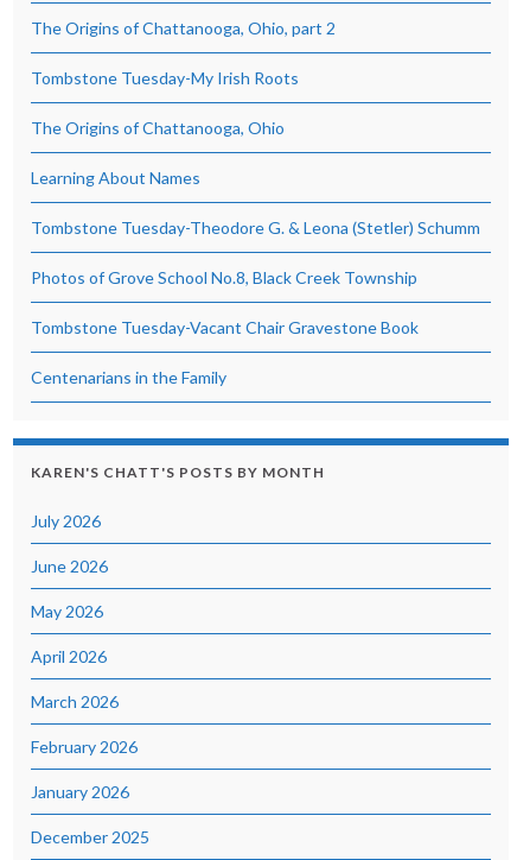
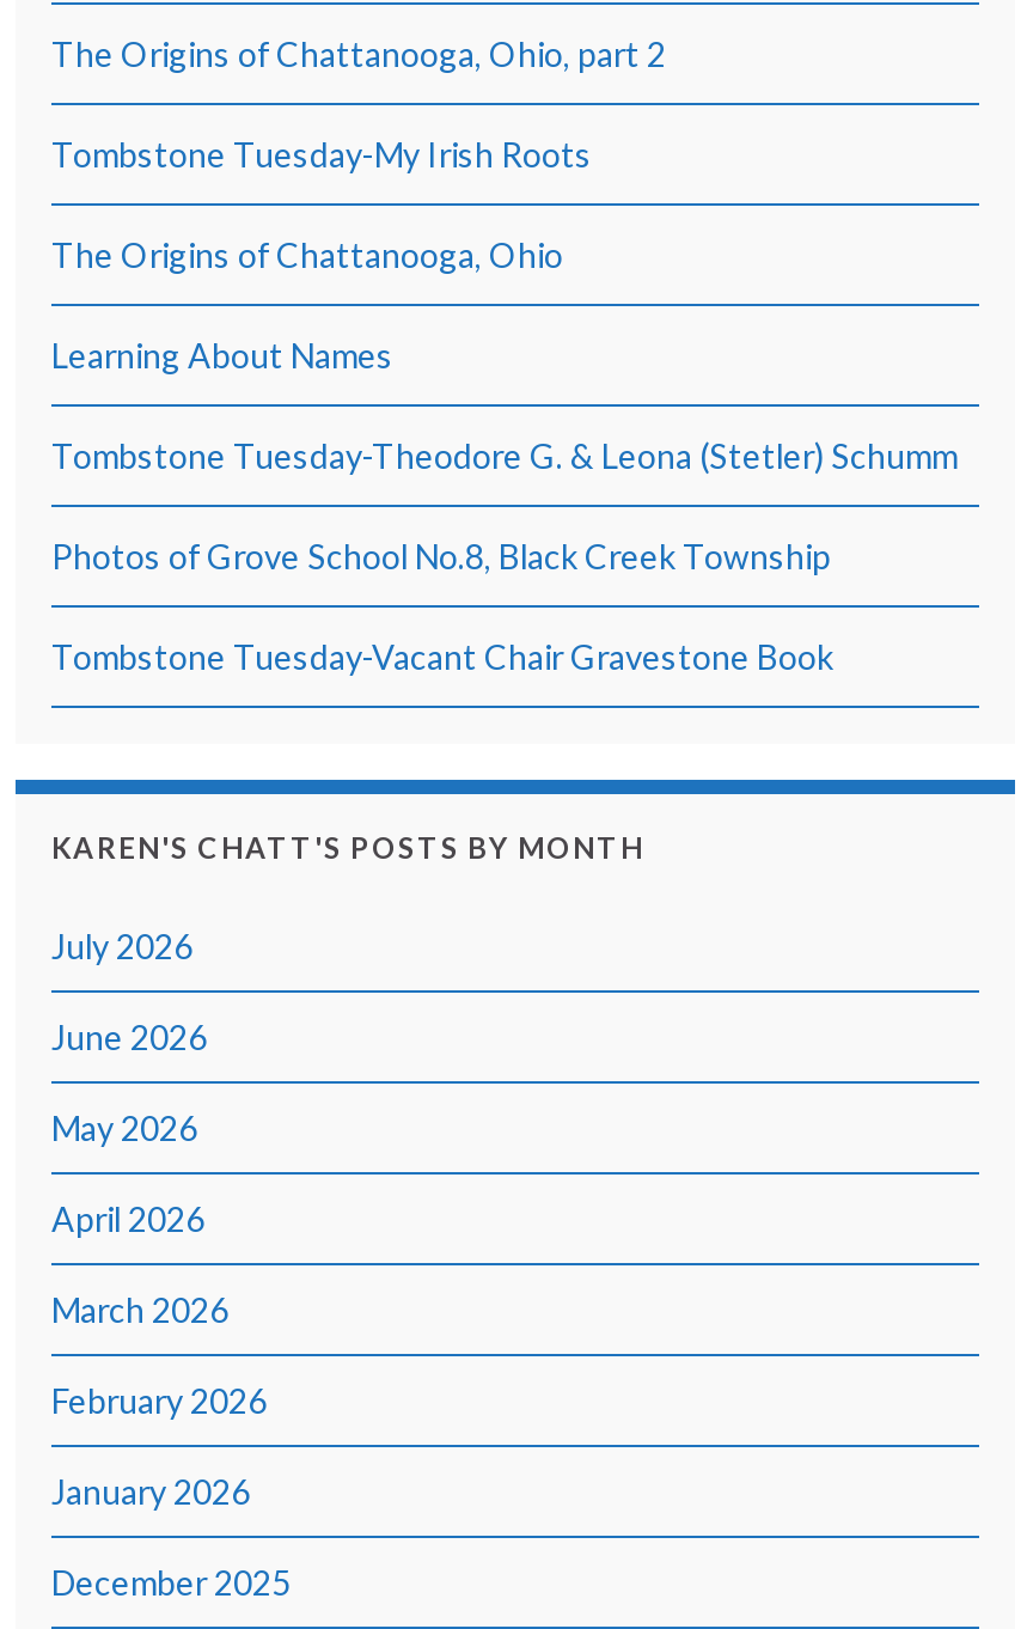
[31,367,226,387] Centenarians in the Family -> none

